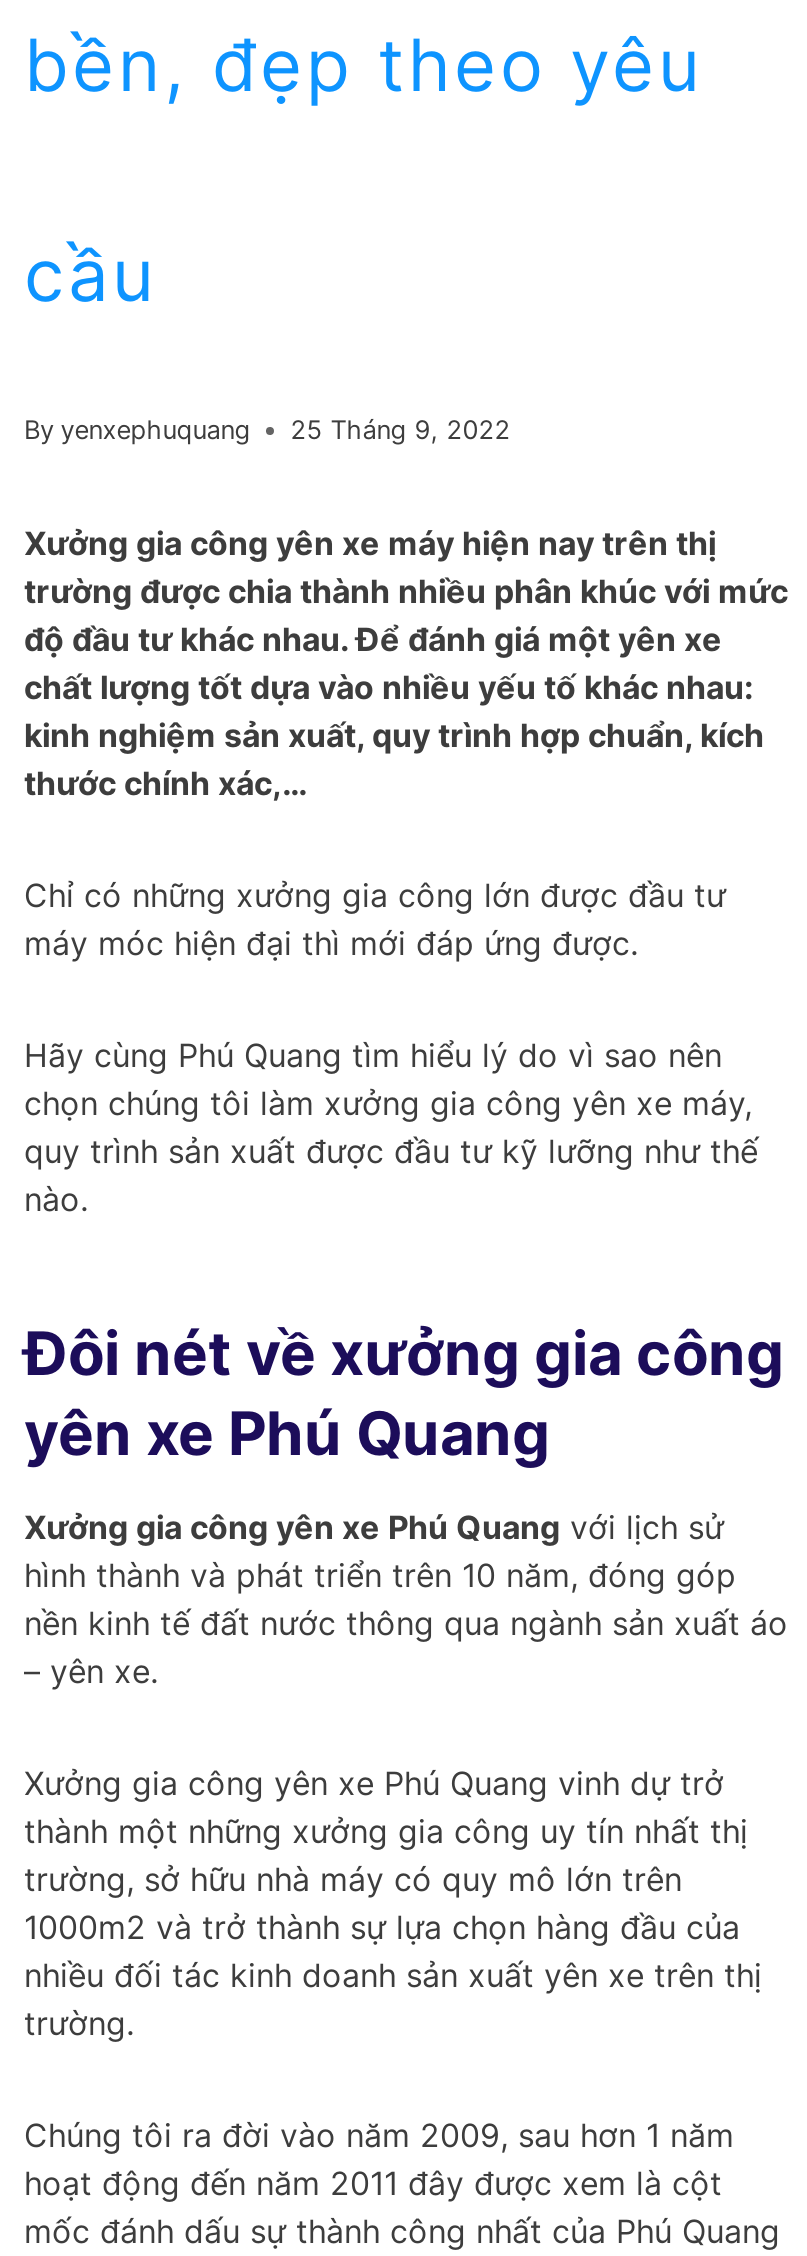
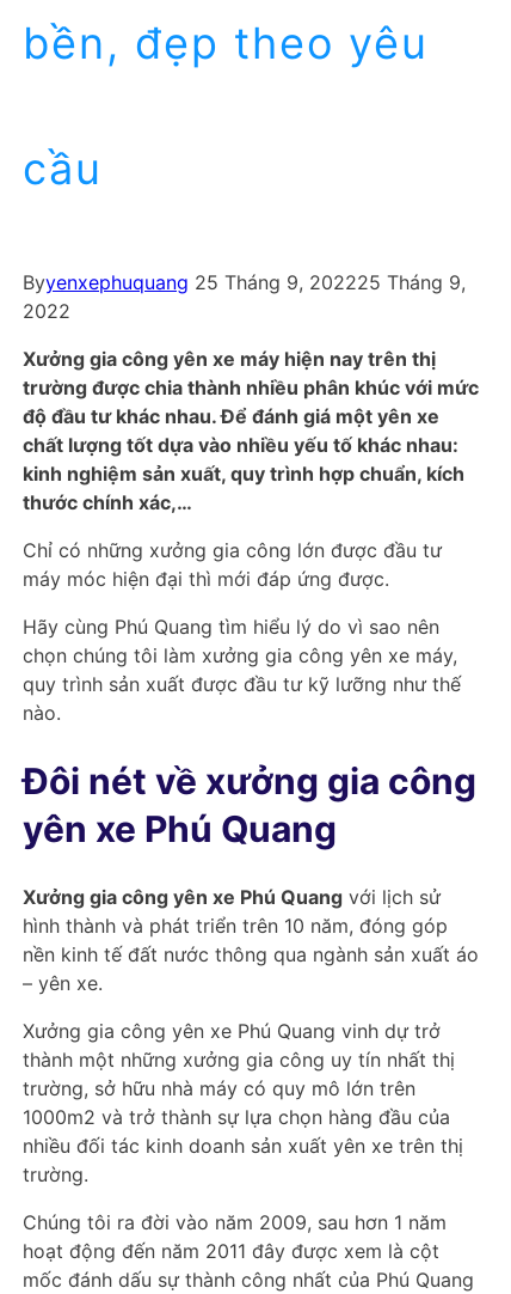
[24,416,510,446] By yenxephuquang | 25 Tháng 9, 2022 -> [23,270,466,323] Byyenxephuquang 25 Tháng 9, 202225 Tháng 9, | 2022
moved [24,524,788,804] -> [23,347,479,514]: Xưởng gia công yên xe máy hiện nay trên thị | trường được chia thành nhiều phân khúc với mức | độ đầu tư khác nhau. Để đánh giá một yên xe | chất lượng tốt dựa vào nhiều yếu tố khác nhau: | kinh nghiệm sản xuất, quy trình hợp chuẩn, kích | thước chính xác,…

